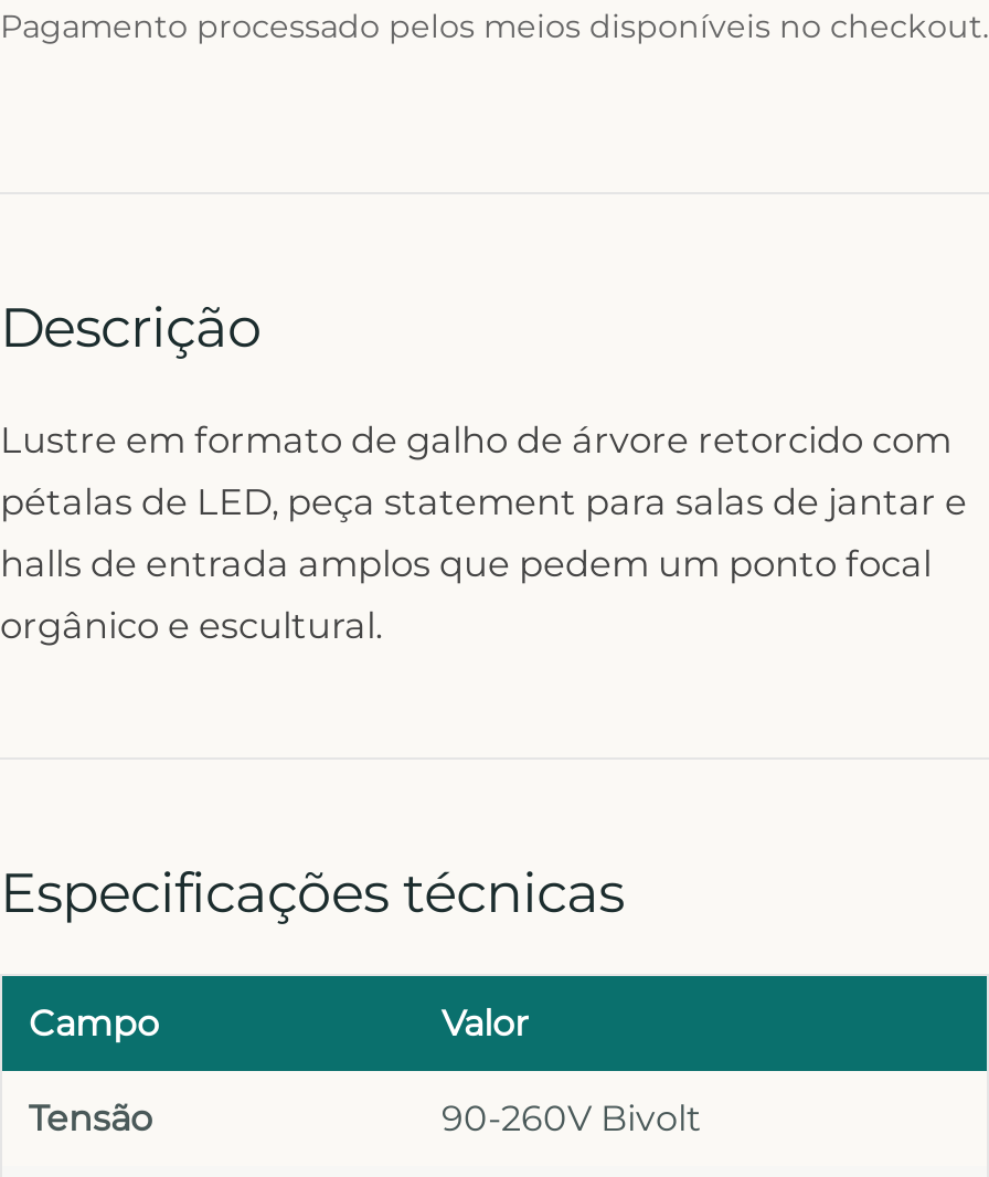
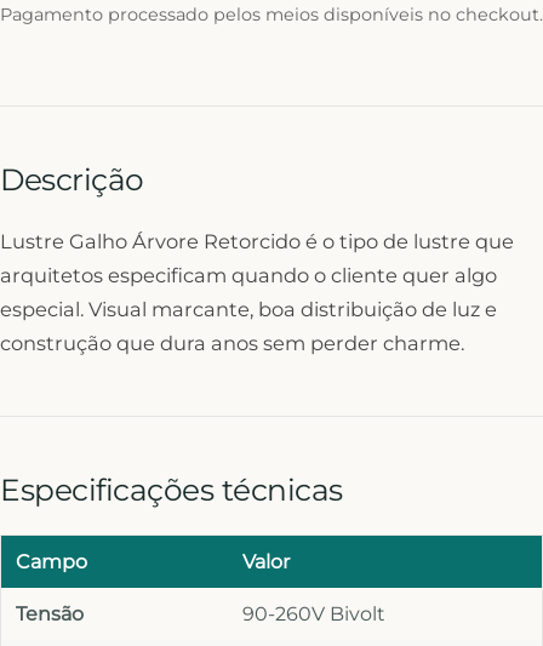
[0,418,967,648] Lustre em formato de galho de árvore retorcido com | pétalas de LED, peça statement para salas de jantar e | halls de entrada amplos que pedem um ponto focal | orgânico e escultural. -> [0,230,514,356] Lustre Galho Árvore Retorcido é o tipo de lustre que | arquitetos especificam quando o cliente quer algo | especial. Visual marcante, boa distribuição de luz e | construção que dura anos sem perder charme.

